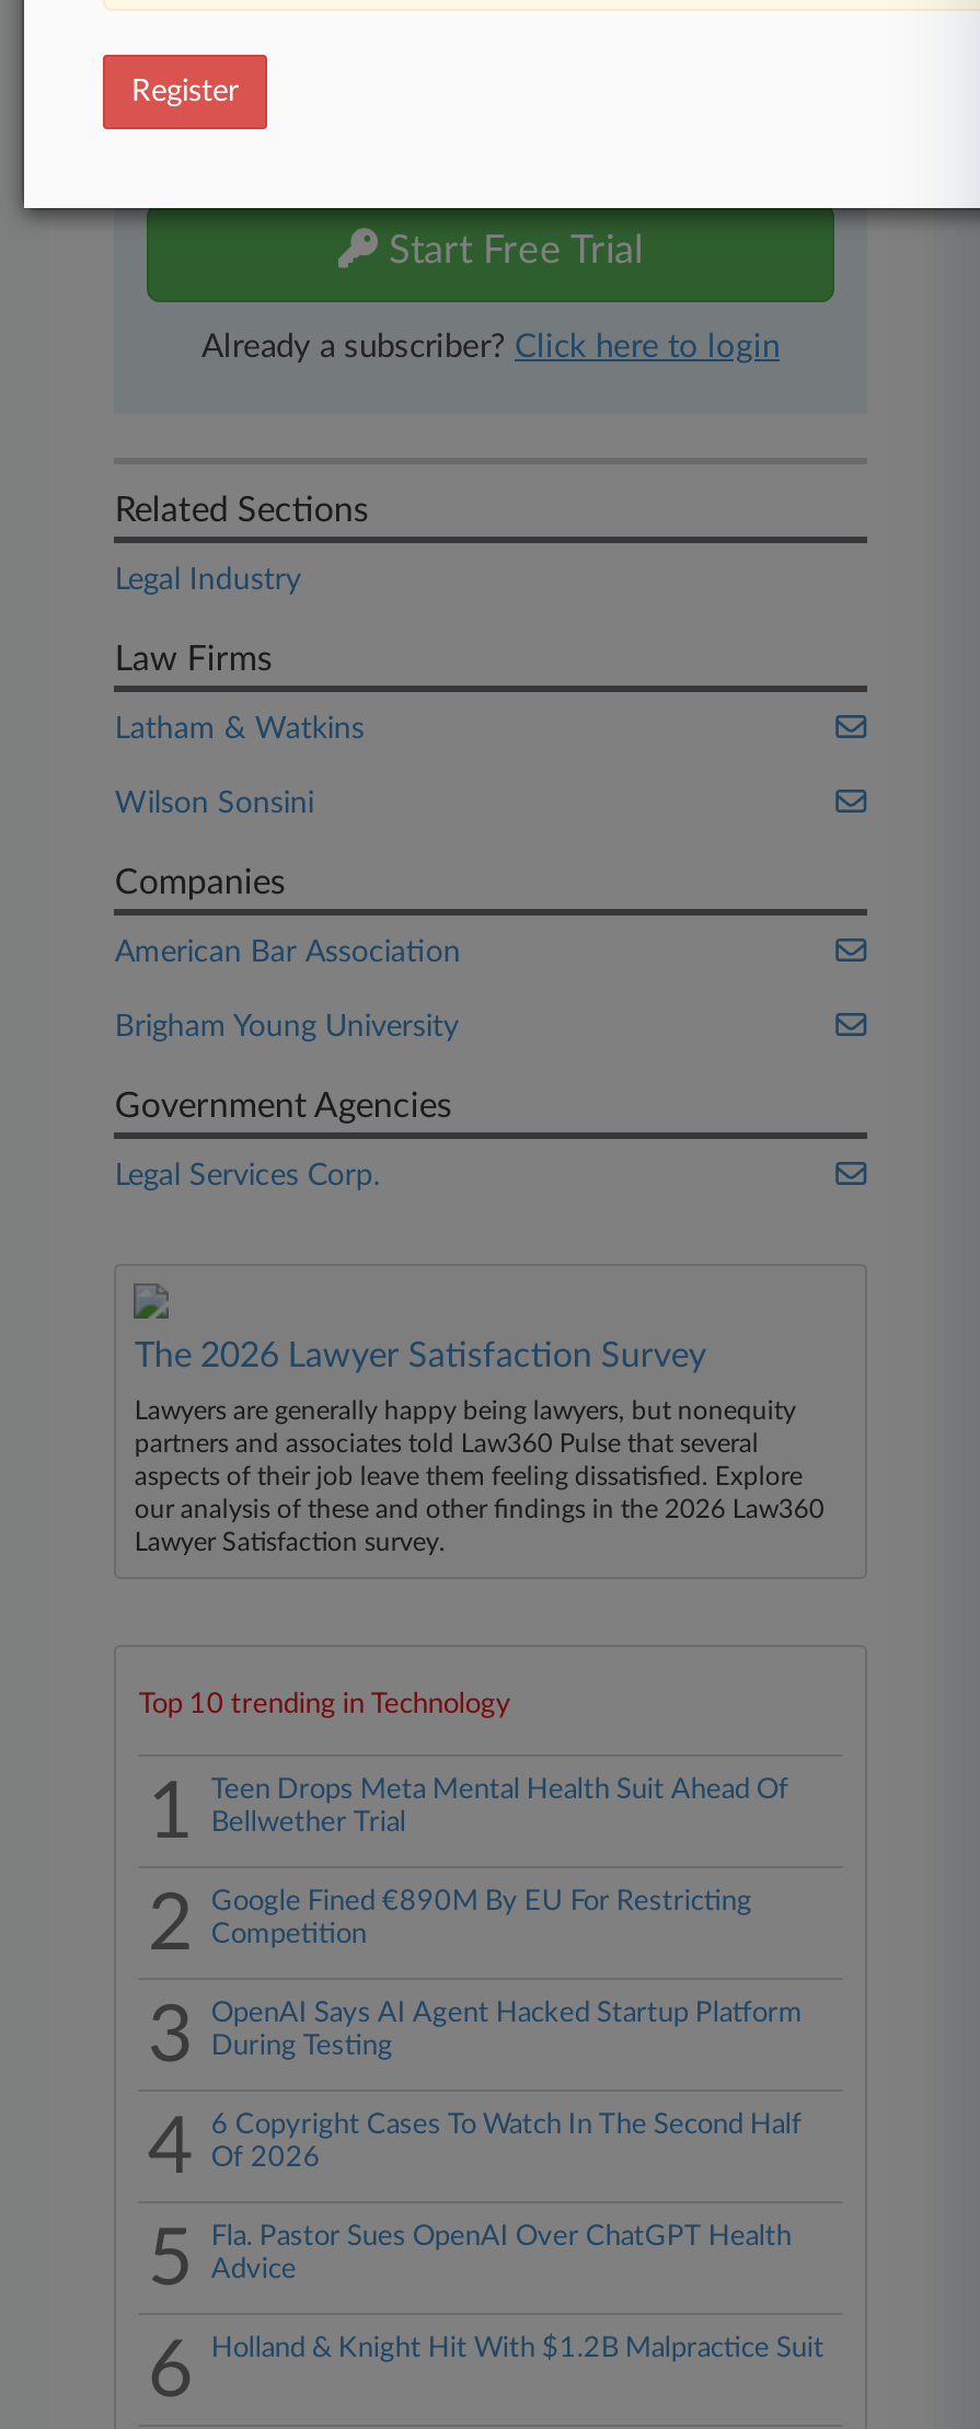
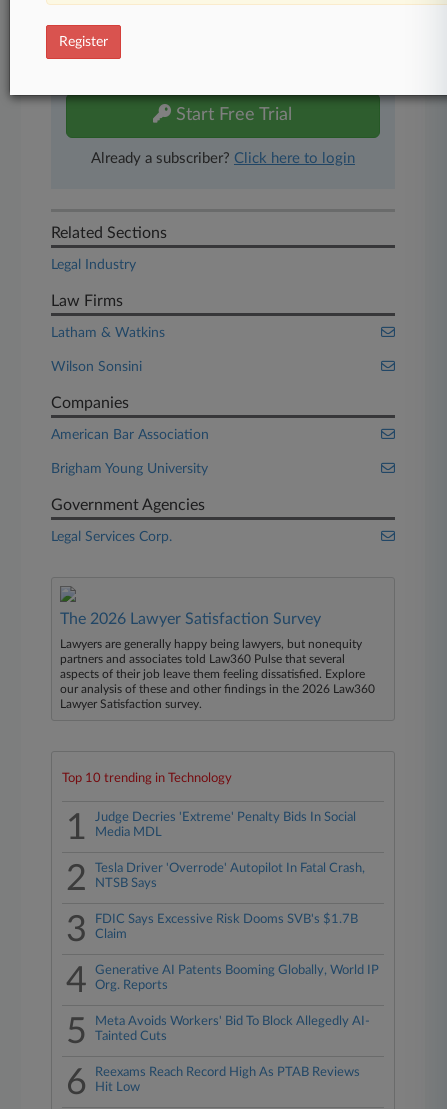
[211,1776,789,1838] Teen Drops Meta Mental Health Suit Ahead Of | Bellwether Trial -> [95,811,356,839] Judge Decries 'Extreme' Penalty Bids In Social | Media MDL
[211,1888,752,1949] Google Fined €890M By EU For Restricting | Competition -> [95,862,365,890] Tesla Driver 'Overrode' Autopilot In Fatal Crash, | NTSB Says
[211,2000,802,2061] OpenAI Says AI Agent Hacked Startup Platform | During Testing -> [95,913,358,941] FDIC Says Excessive Risk Dooms SVB's $1.7B | Claim
[211,2111,802,2173] 6 Copyright Cases To Watch In The Second Half | Of 2026 -> [95,964,379,992] Generative AI Patents Booming Globally, World IP | Org. Reports
[211,2223,791,2284] Fla. Pastor Sues OpenAI Over ChatGPT Health | Advice -> [95,1015,370,1043] Meta Avoids Workers' Bid To Block Allegedly AI- | Tainted Cuts
[211,2335,824,2363] Holland & Knight Hit With $1.2B Malpractice Suit -> [95,1066,360,1094] Reexams Reach Record High As PTAB Reviews | Hit Low

